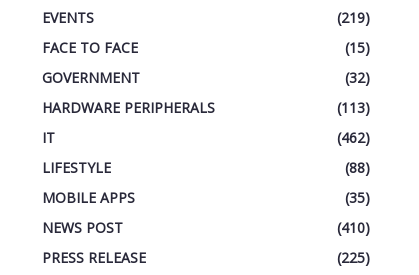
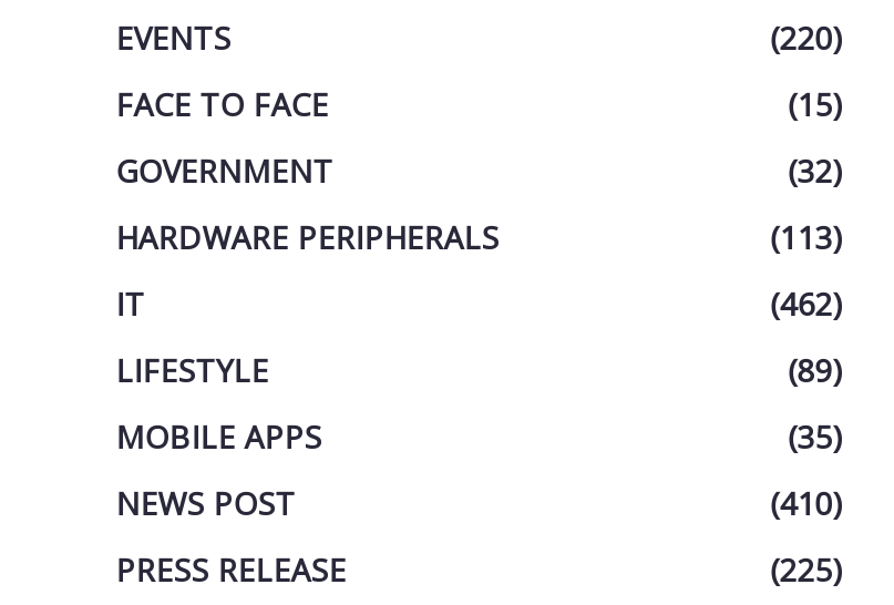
[337,8,370,27] (219) -> [770,17,843,59] (220)
[345,158,370,177] (88) -> [788,350,843,392] (89)

